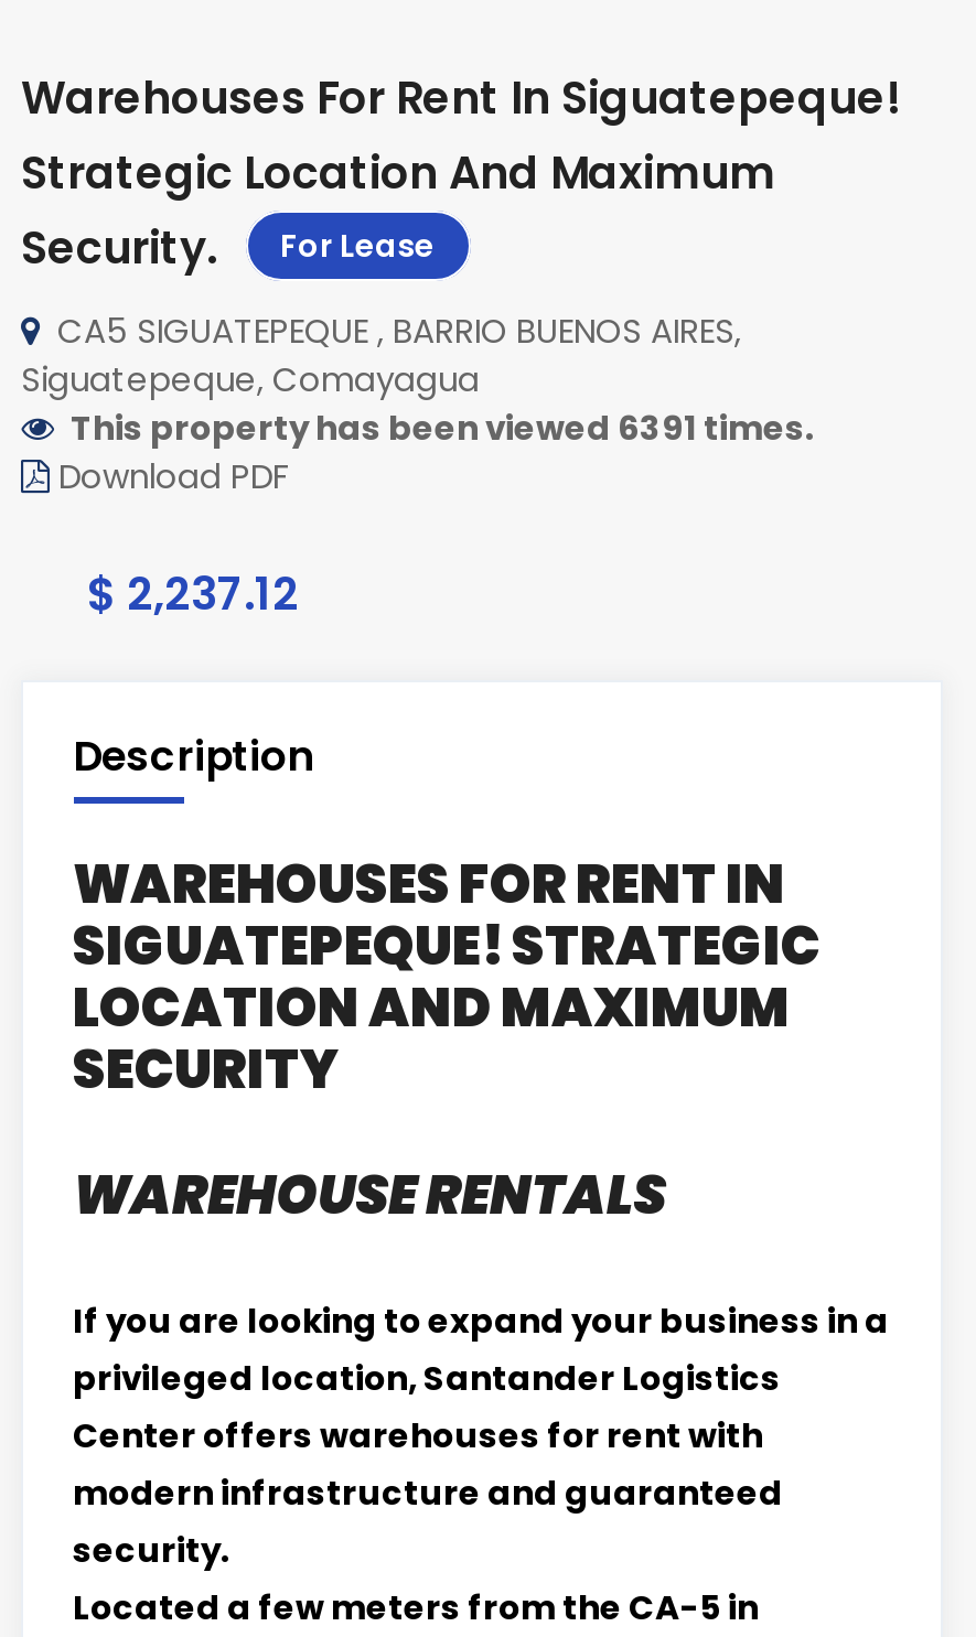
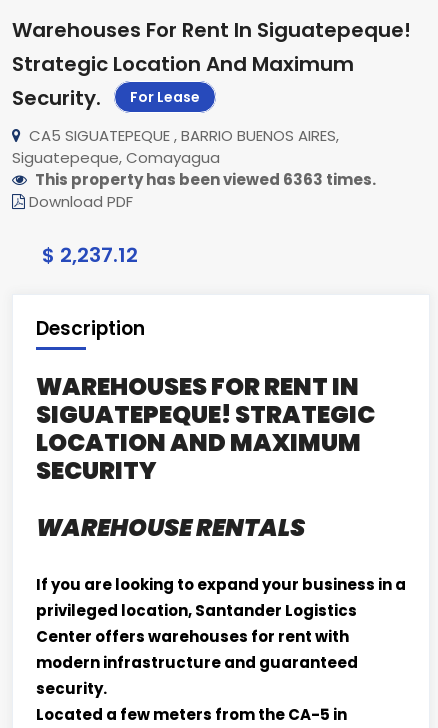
[71,403,814,450] This property has been viewed 6391 times. -> [34,168,375,189] This property has been viewed 6363 times.

